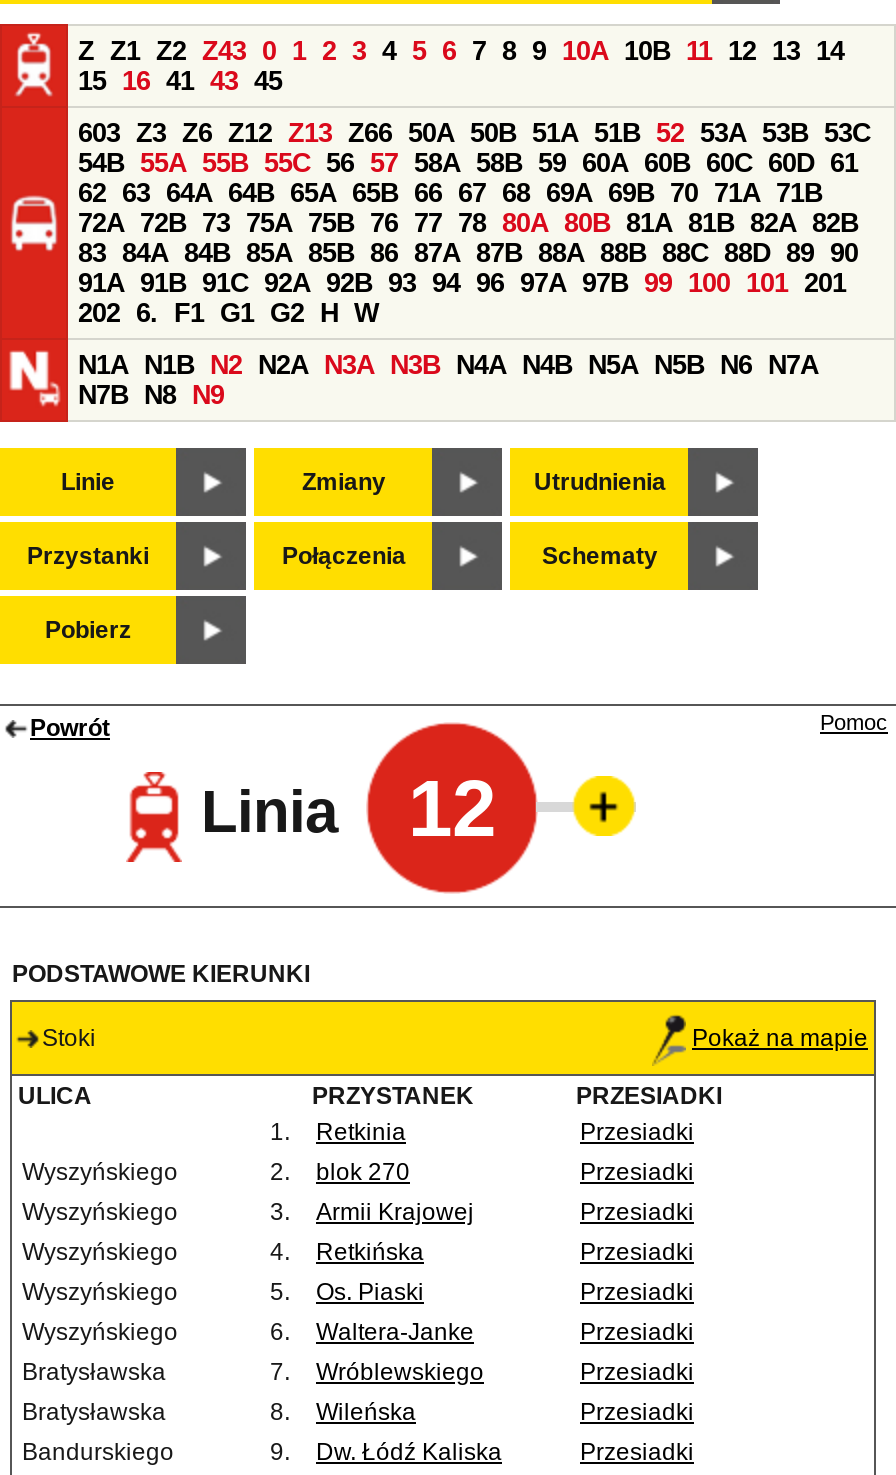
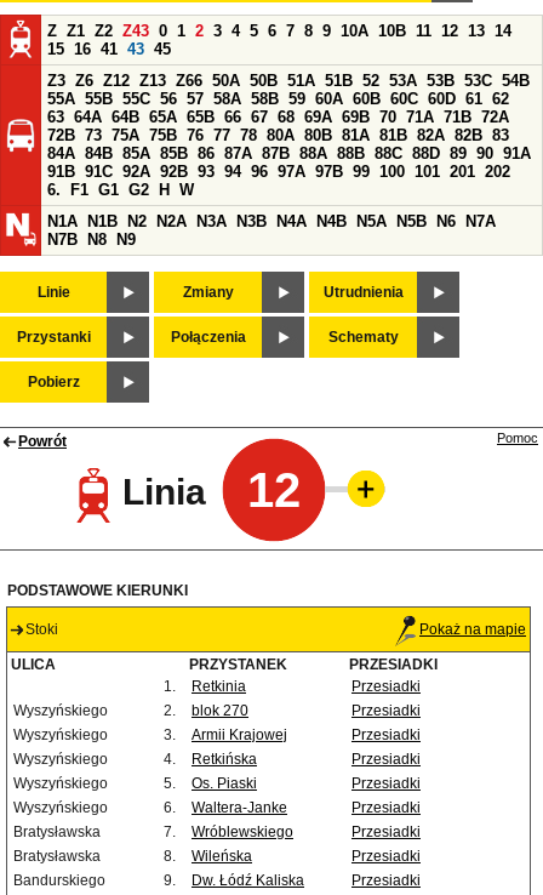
[78,118,870,328] 603 Z3 Z6 Z12 Z13 Z66 50A 50B 51A 51B 52 53A 53B 53C | 54B 55A 55B 55C 56 57 58A 58B 59 60A 60B 60C 60D 61 | 62 63 64A 64B 65A 65B 66 67 68 69A 69B 70 71A 71B | 72A 72B 73 75A 75B 76 77 78 80A 80B 81A 81B 82A 82B | 83 84A 84B 85A 85B 86 87A 87B 88A 88B 88C 88D 89 90 | 91A 91B 91C 92A 92B 93 94 96 97A 97B 99 100 101 201 | 202 6. F1 G1 G2 H W -> [47,72,531,199] Z3 Z6 Z12 Z13 Z66 50A 50B 51A 51B 52 53A 53B 53C 54B | 55A 55B 55C 56 57 58A 58B 59 60A 60B 60C 60D 61 62 | 63 64A 64B 65A 65B 66 67 68 69A 69B 70 71A 71B 72A | 72B 73 75A 75B 76 77 78 80A 80B 81A 81B 82A 82B 83 | 84A 84B 85A 85B 86 87A 87B 88A 88B 88C 88D 89 90 91A | 91B 91C 92A 92B 93 94 96 97A 97B 99 100 101 201 202 | 6. F1 G1 G2 H W

